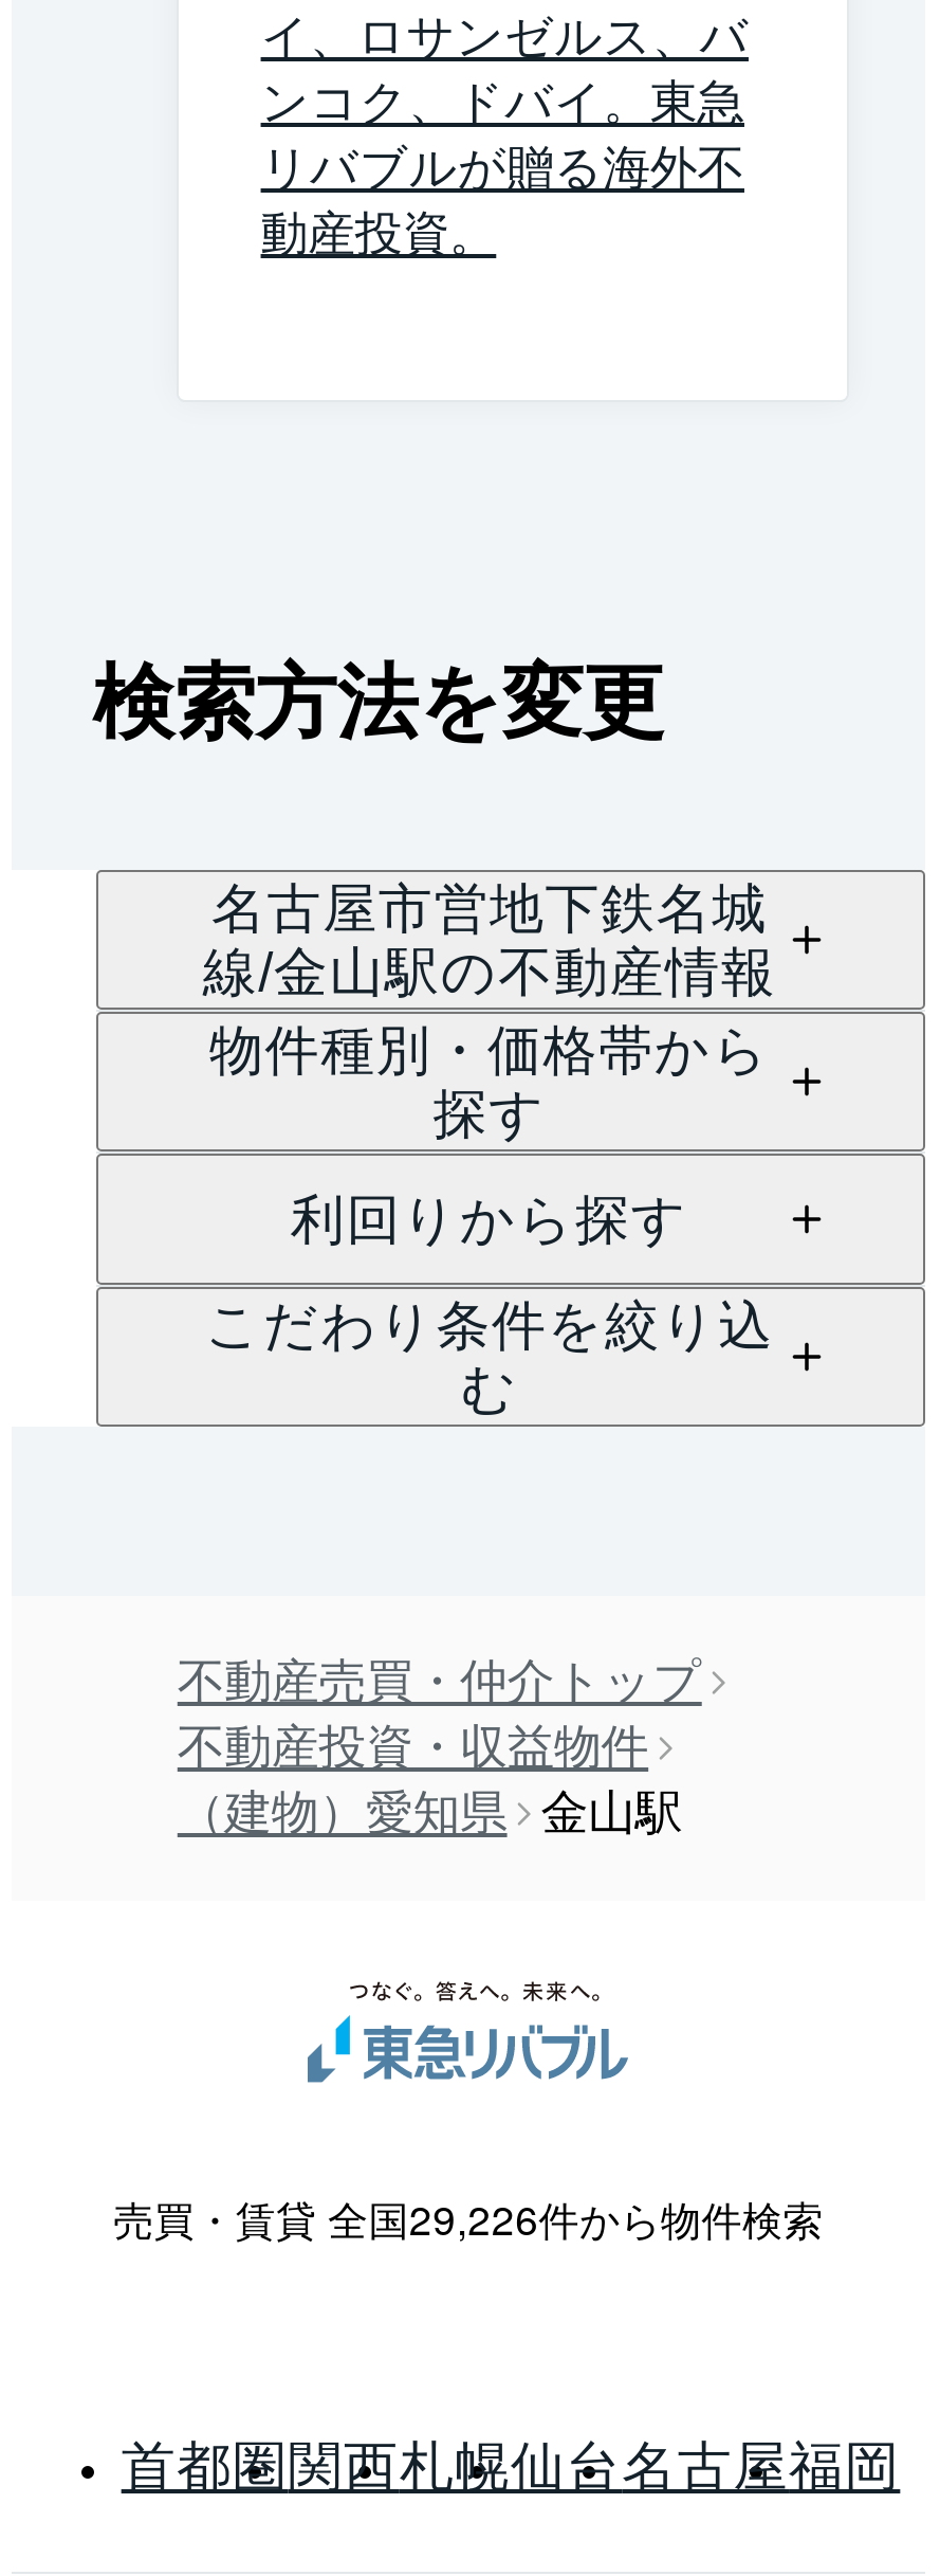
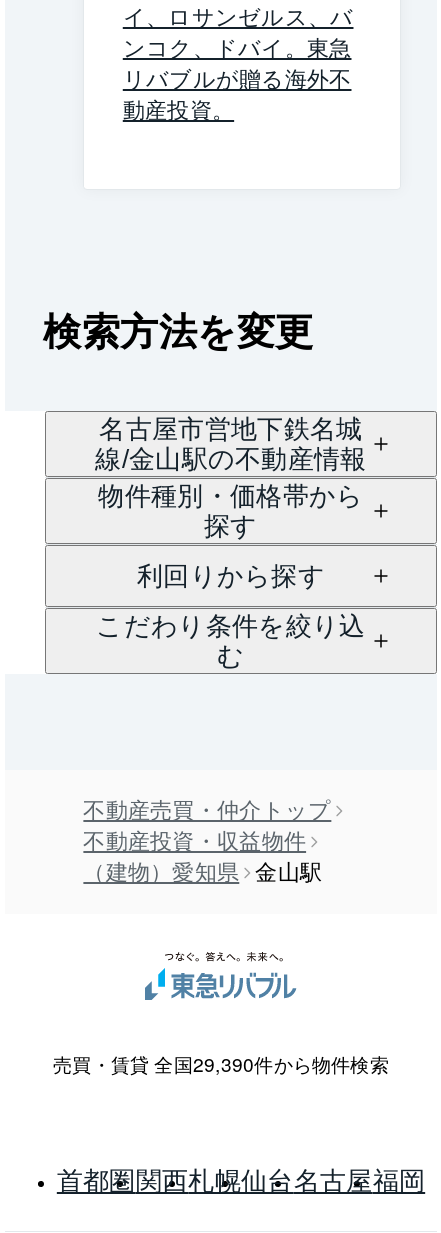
[113,2188,823,2246] 売買・賃貸 全国29,226件から物件検索 -> [53,1050,389,1077] 売買・賃貸 全国29,390件から物件検索

